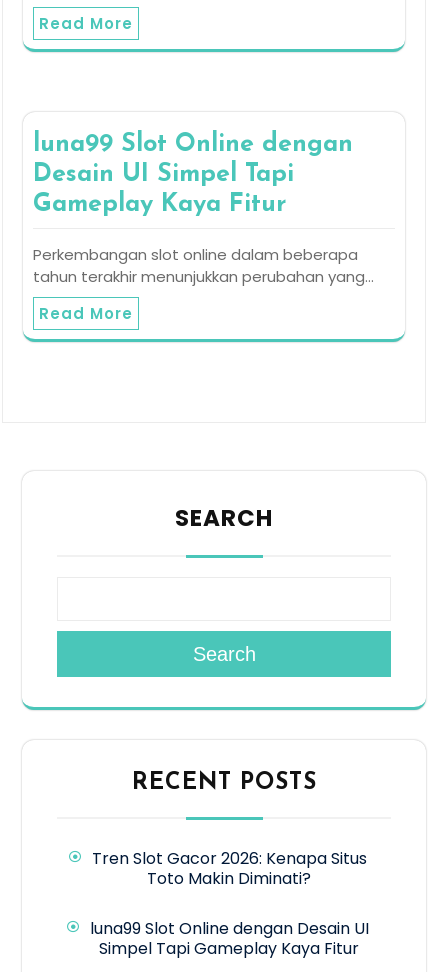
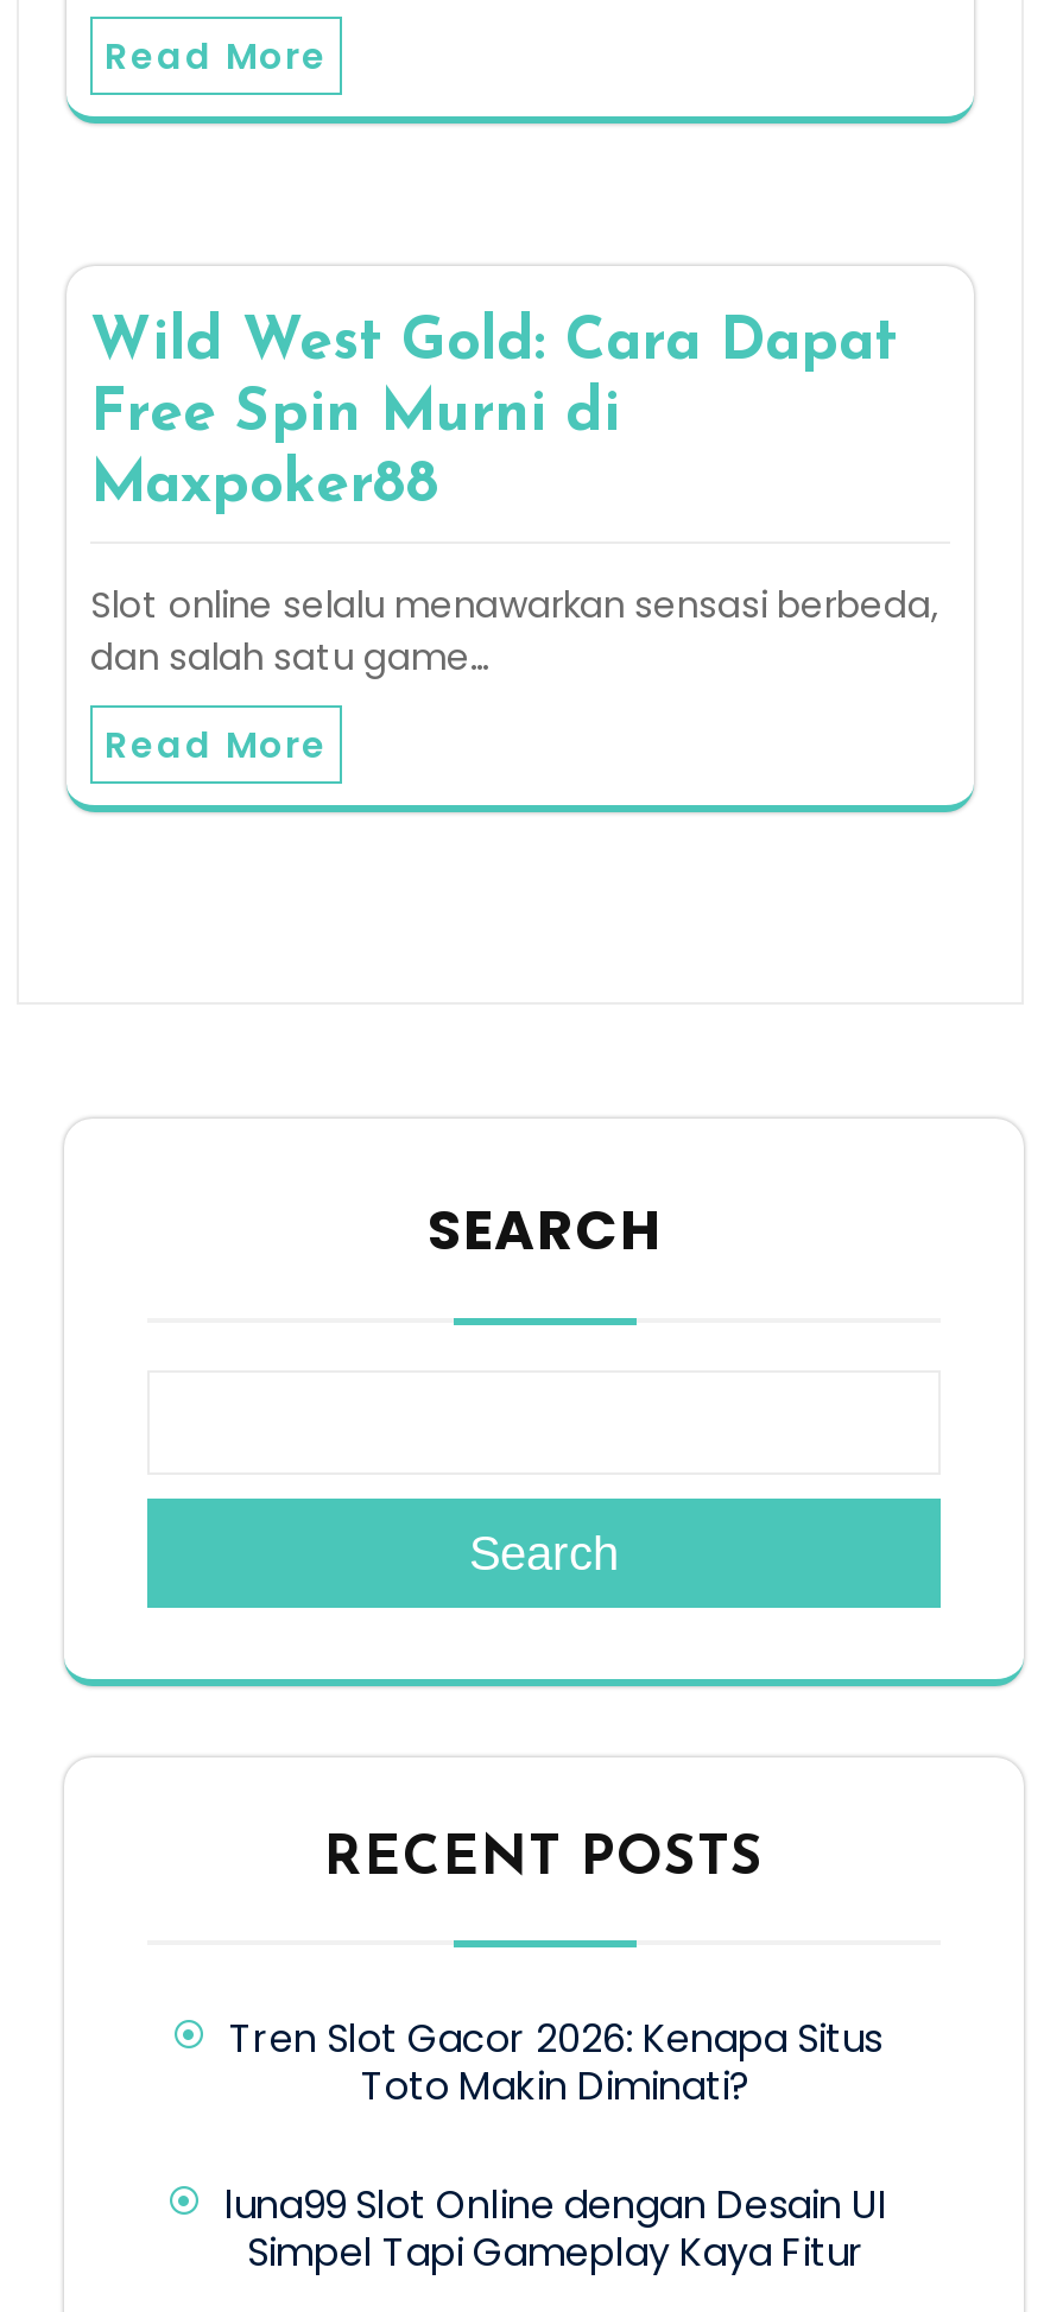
[33,132,353,217] luna99 Slot Online dengan | Desain UI Simpel Tapi | Gameplay Kaya Fitur -> [90,313,898,515] Wild West Gold: Cara Dapat | Free Spin Murni di | Maxpoker88
[33,244,374,287] Perkembangan slot online dalam beberapa | tahun terakhir menunjukkan perubahan yang… -> [90,579,938,681] Slot online selalu menawarkan sensasi berbeda, | dan salah satu game…

